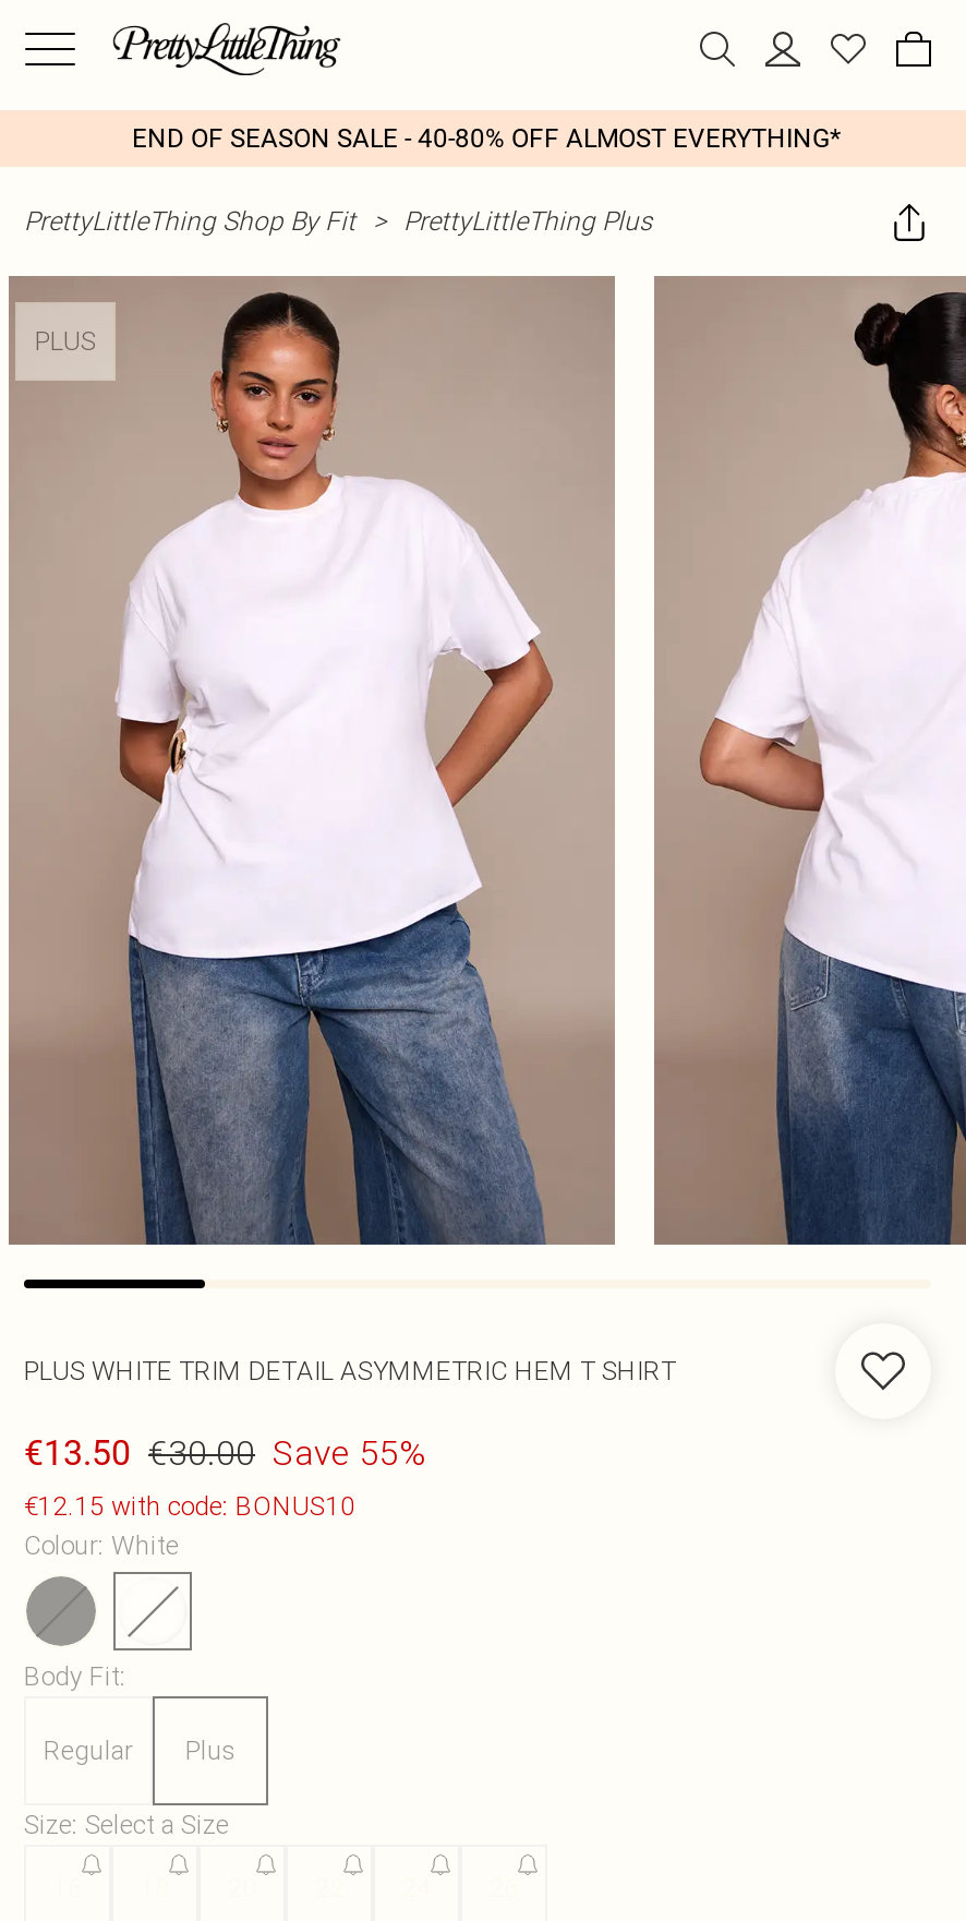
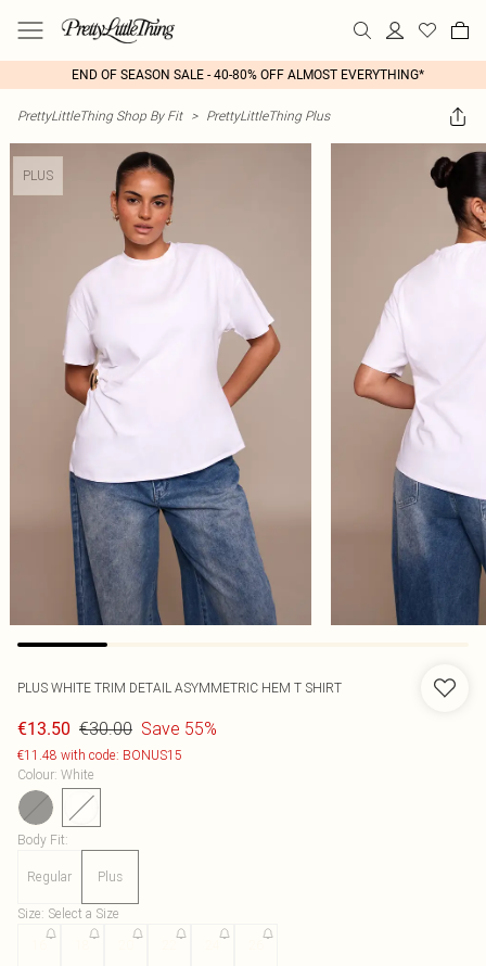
[24,1489,355,1522] €12.15 with code: BONUS10 -> [17,747,182,763] €11.48 with code: BONUS15

